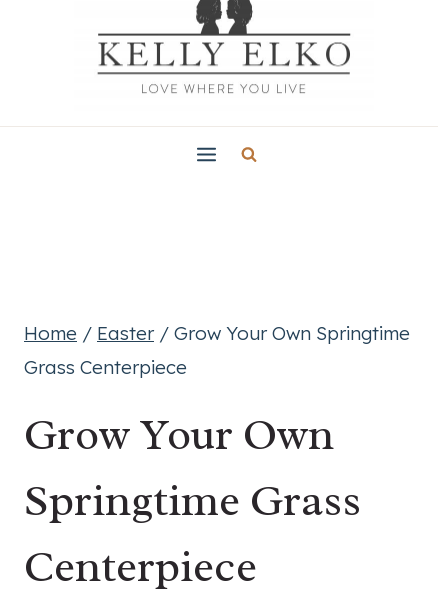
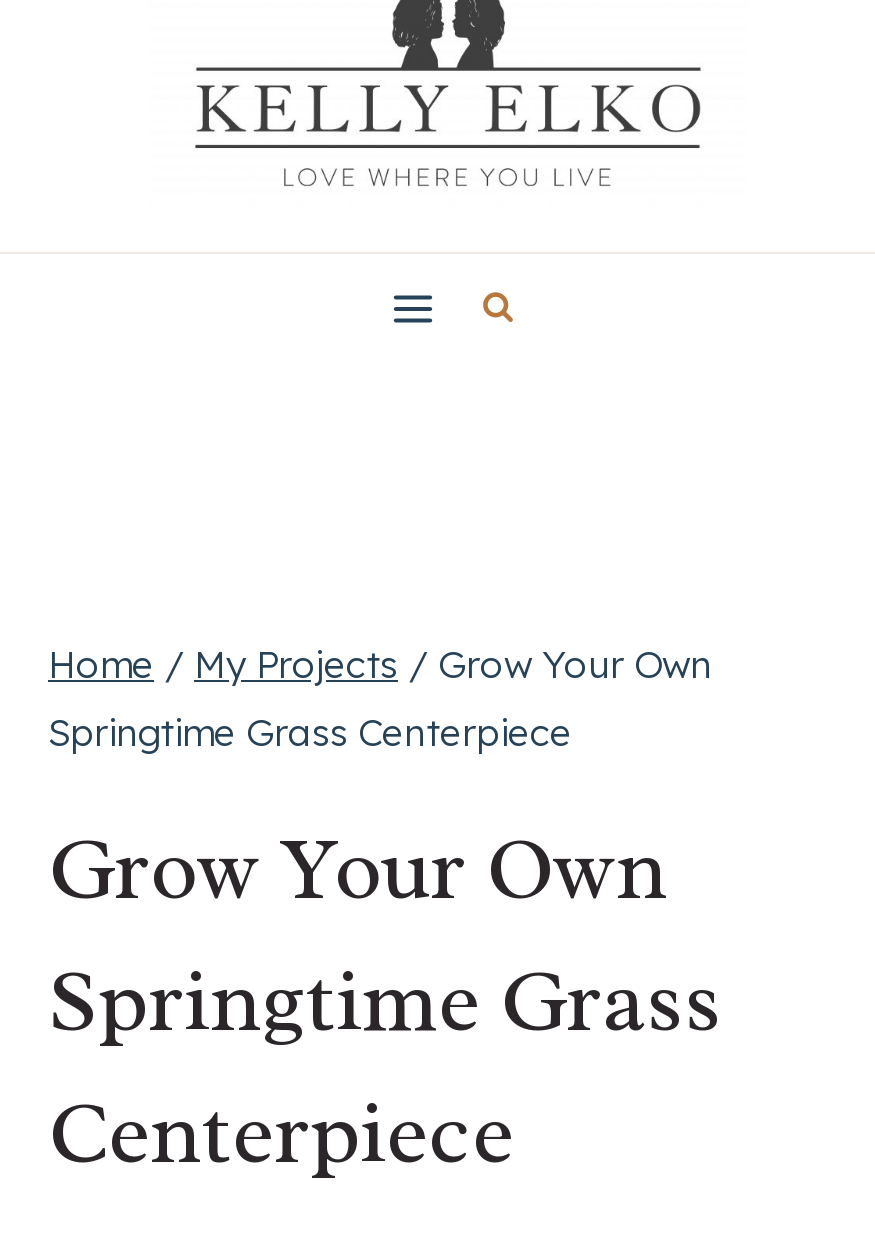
[24,321,410,379] Home / Easter / Grow Your Own Springtime | Grass Centerpiece -> [48,641,712,757] Home / My Projects / Grow Your Own | Springtime Grass Centerpiece

